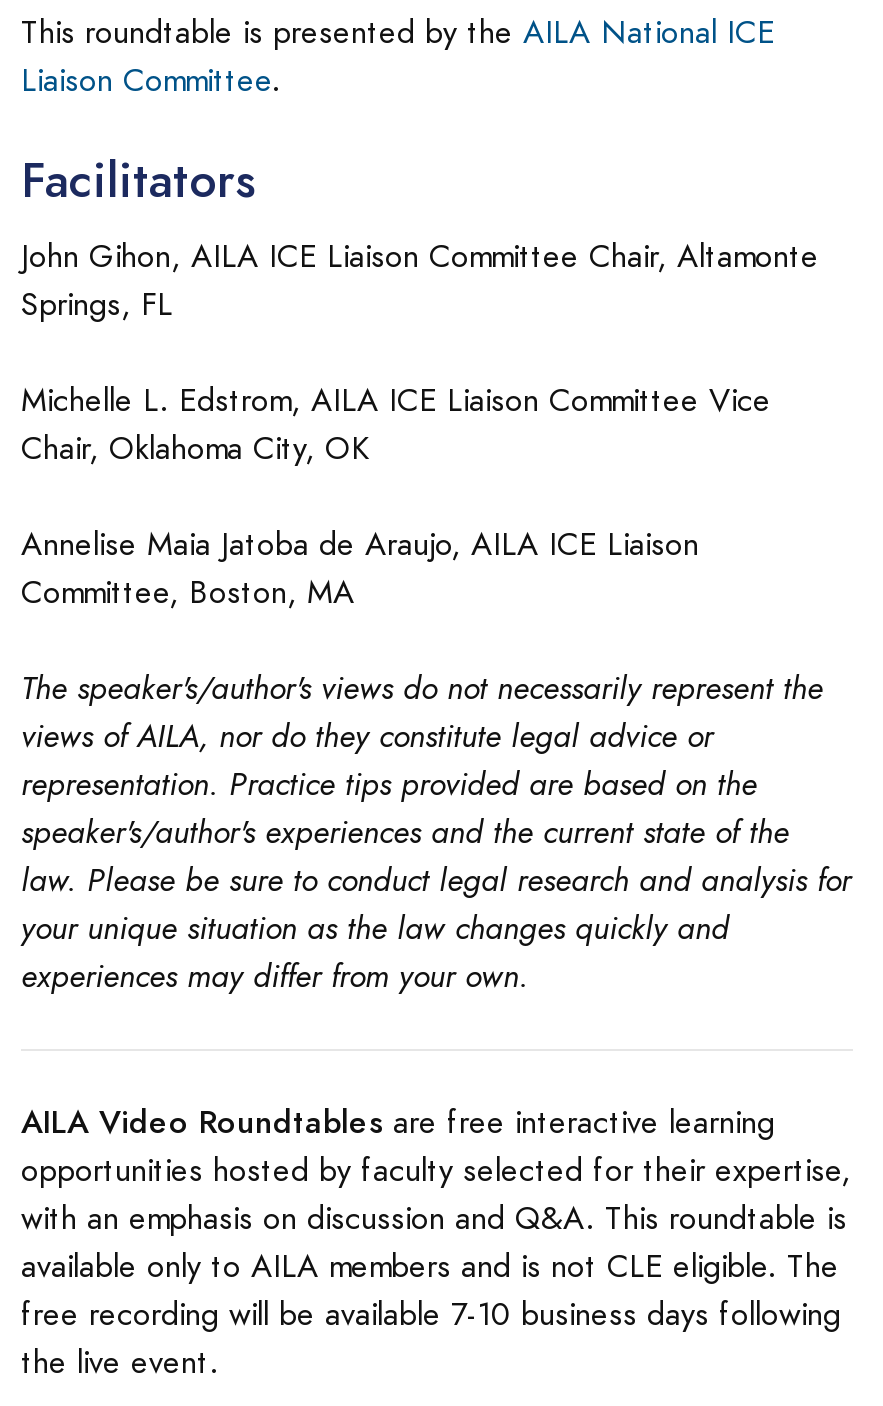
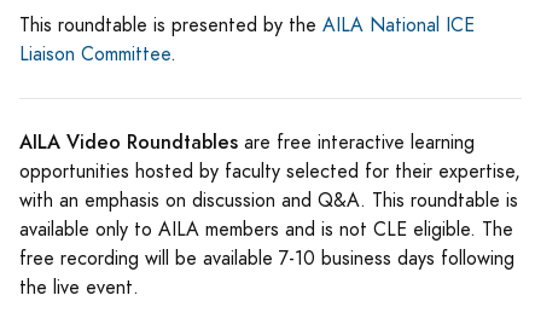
[21,147,851,999] Facilitators | John Gihon, AILA ICE Liaison Committee Chair, Altamonte | Springs, FL | Michelle L. Edstrom, AILA ICE Liaison Committee Vice | Chair, Oklahoma City, OK | Annelise Maia Jatoba de Araujo, AILA ICE Liaison | Committee, Boston, MA | The speaker's/author's views do not necessarily represent the | views of AILA, nor do they constitute legal advice or | representation. Practice tips provided are based on the | speaker's/author's experiences and the current state of the | law. Please be sure to conduct legal research and analysis for | your unique situation as the law changes quickly and | experiences may differ from your own. -> none

